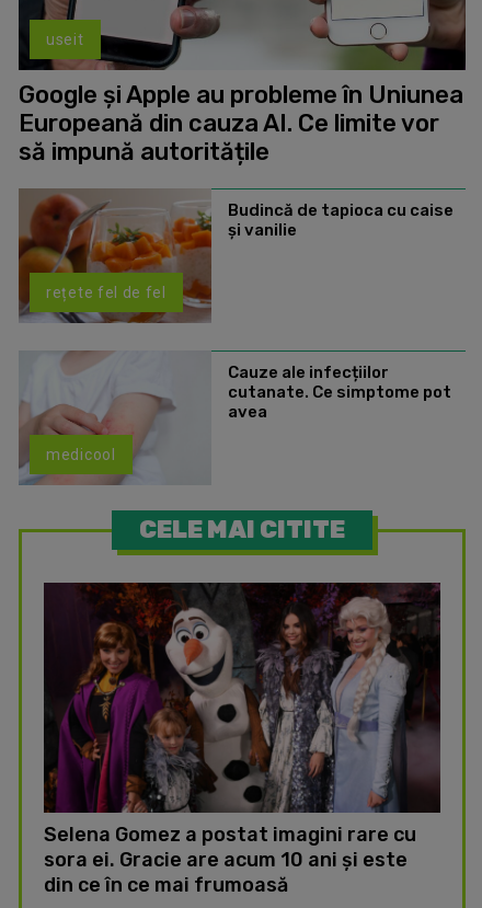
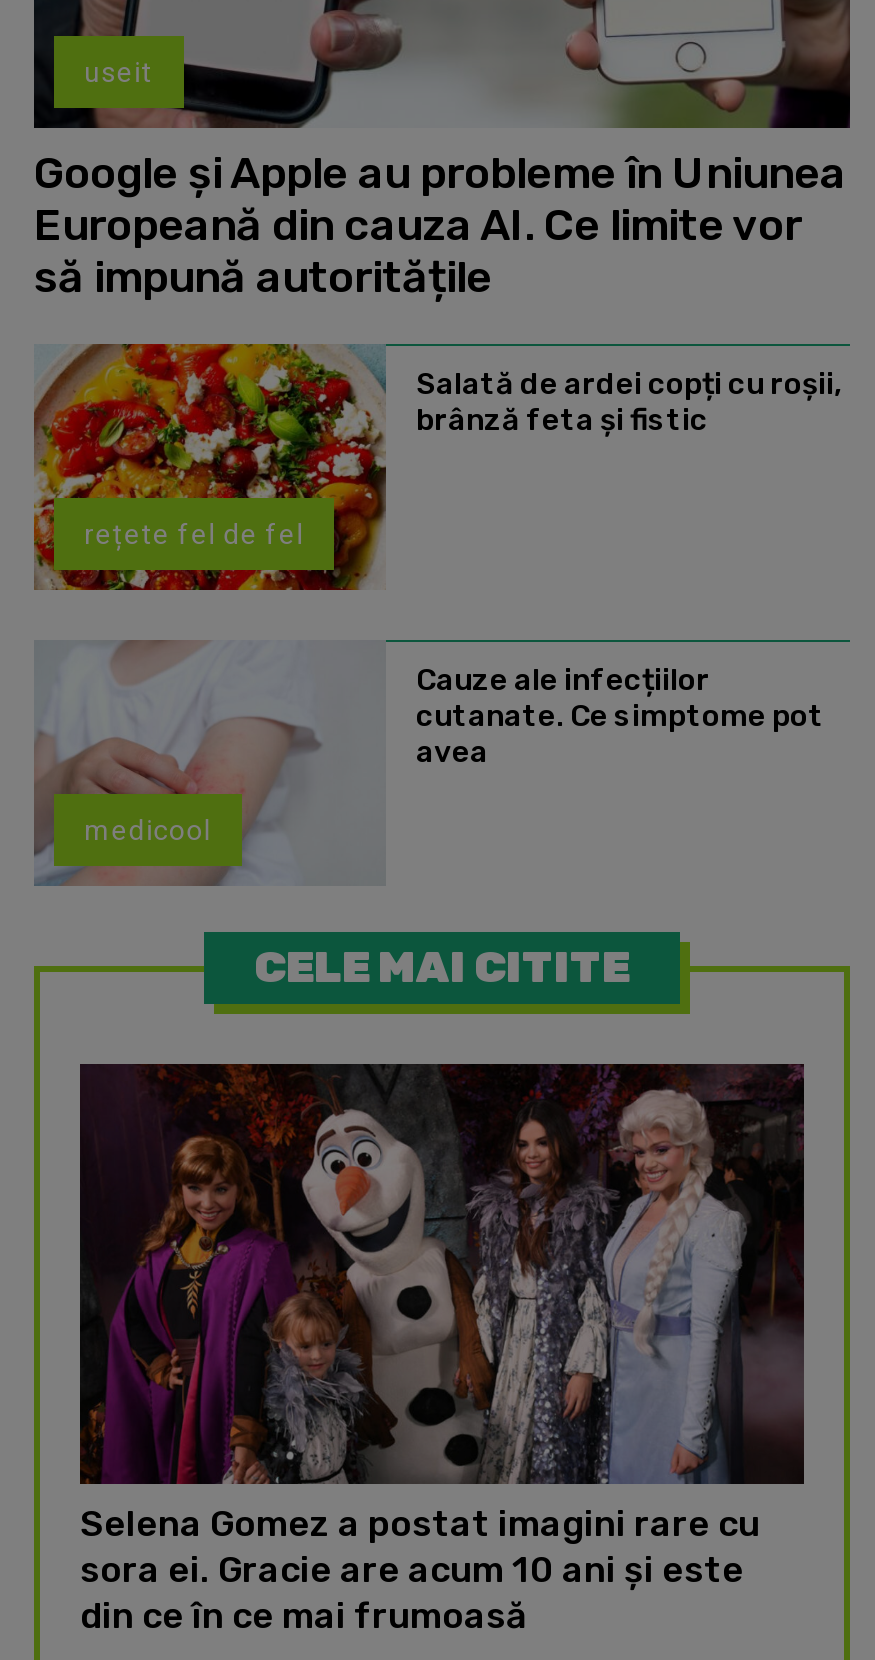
[18,188,454,324] [image] | Budincă de tapioca cu caise | și vanilie -> [32,342,842,592] [image] | Salată de ardei copți cu roșii, | brânză feta și fistic

